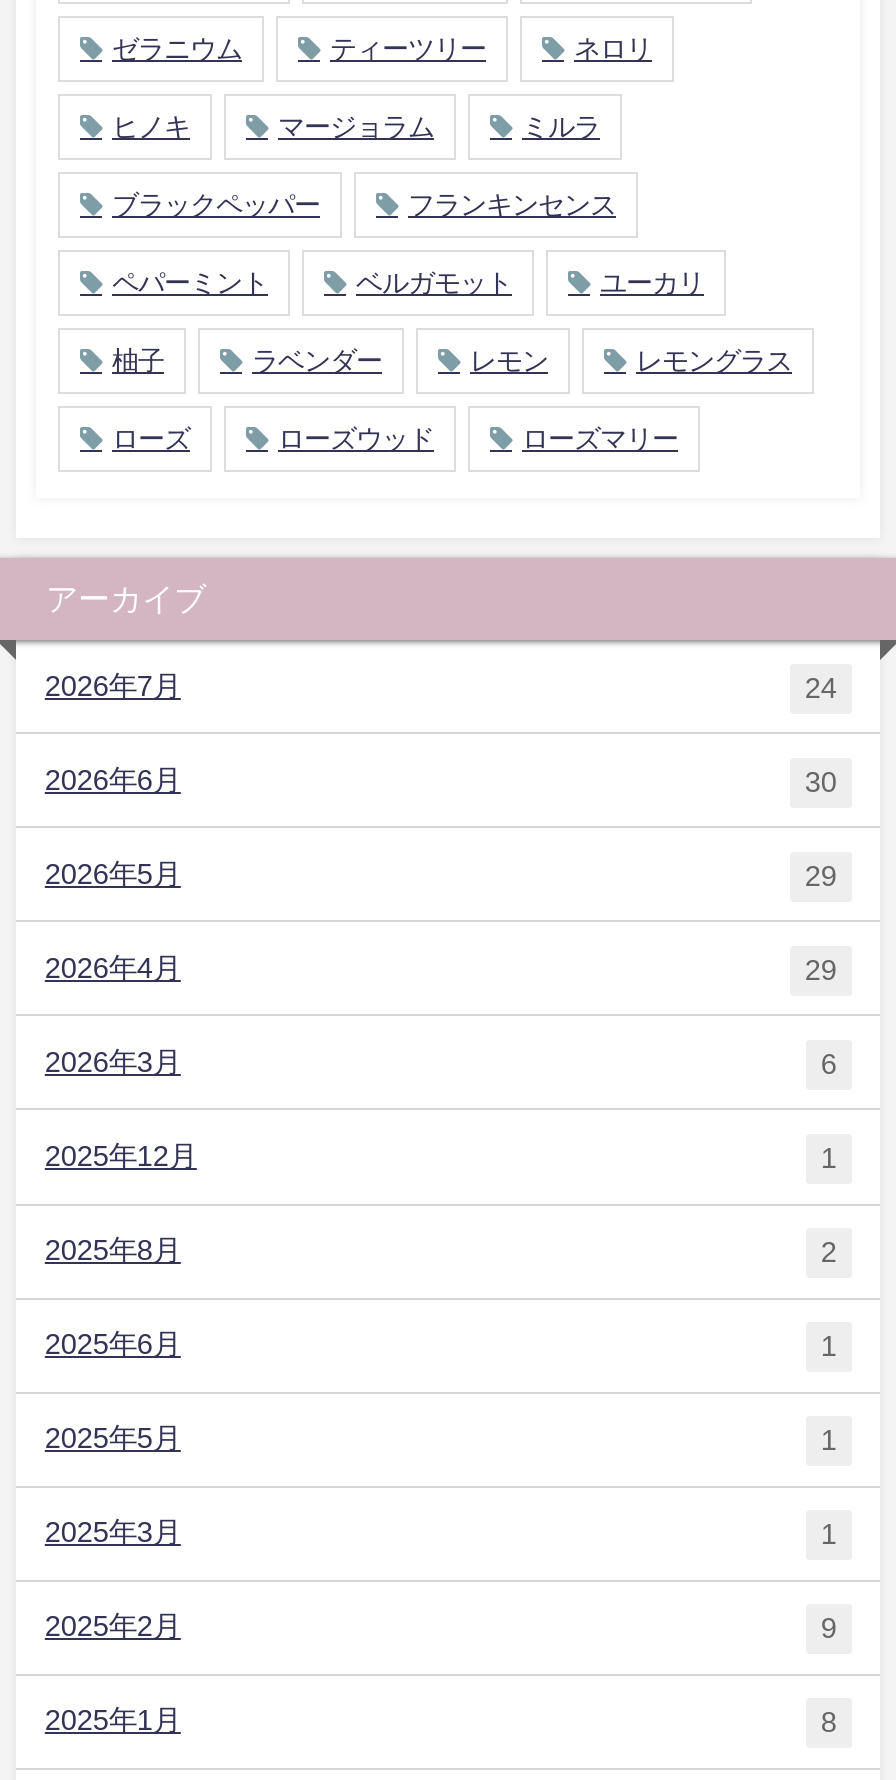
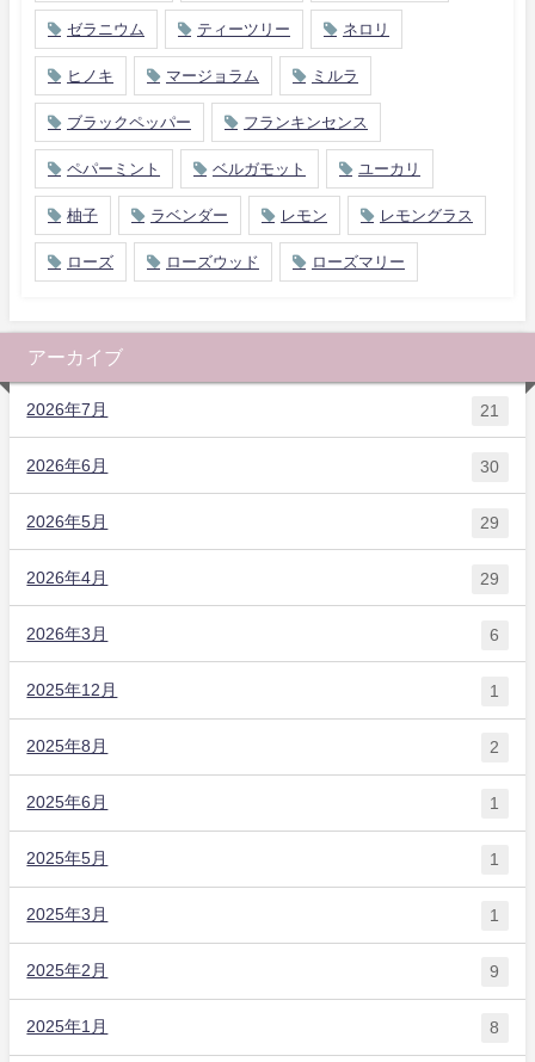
[805,674,837,702] 24 -> [481,402,500,419] 21

